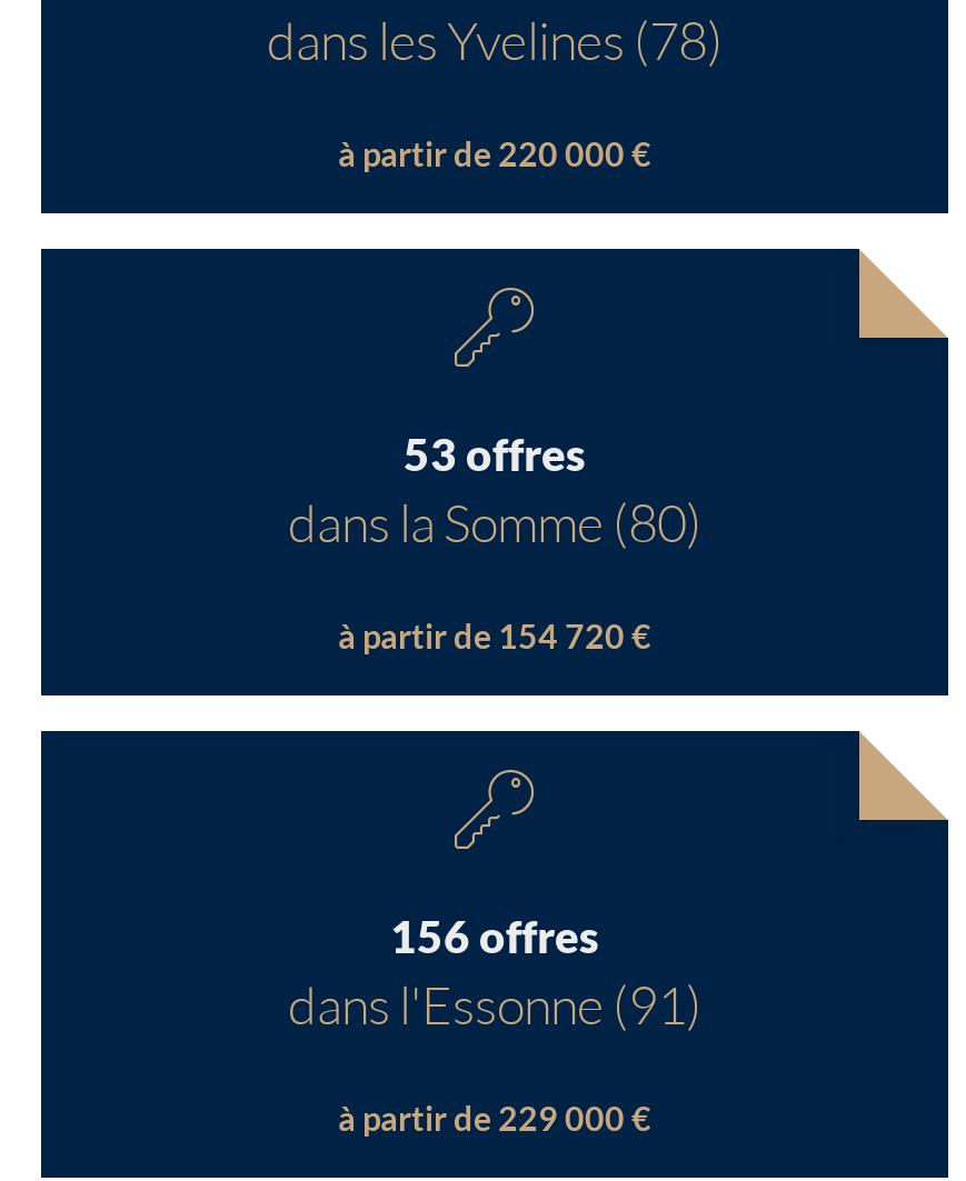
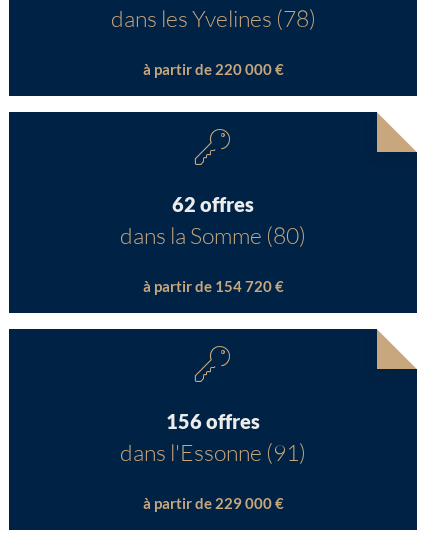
[404,426,586,479] 53 offres -> [172,191,254,215] 62 offres

